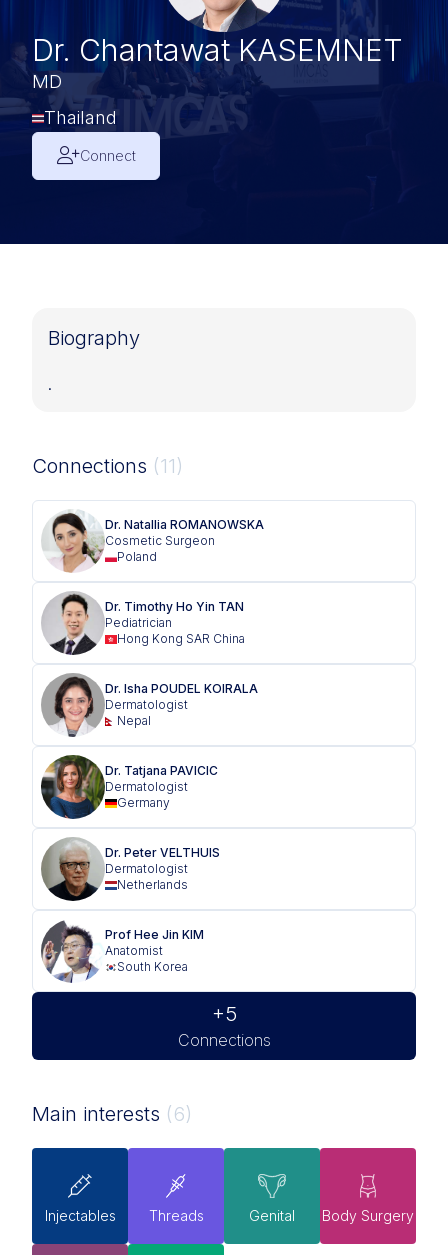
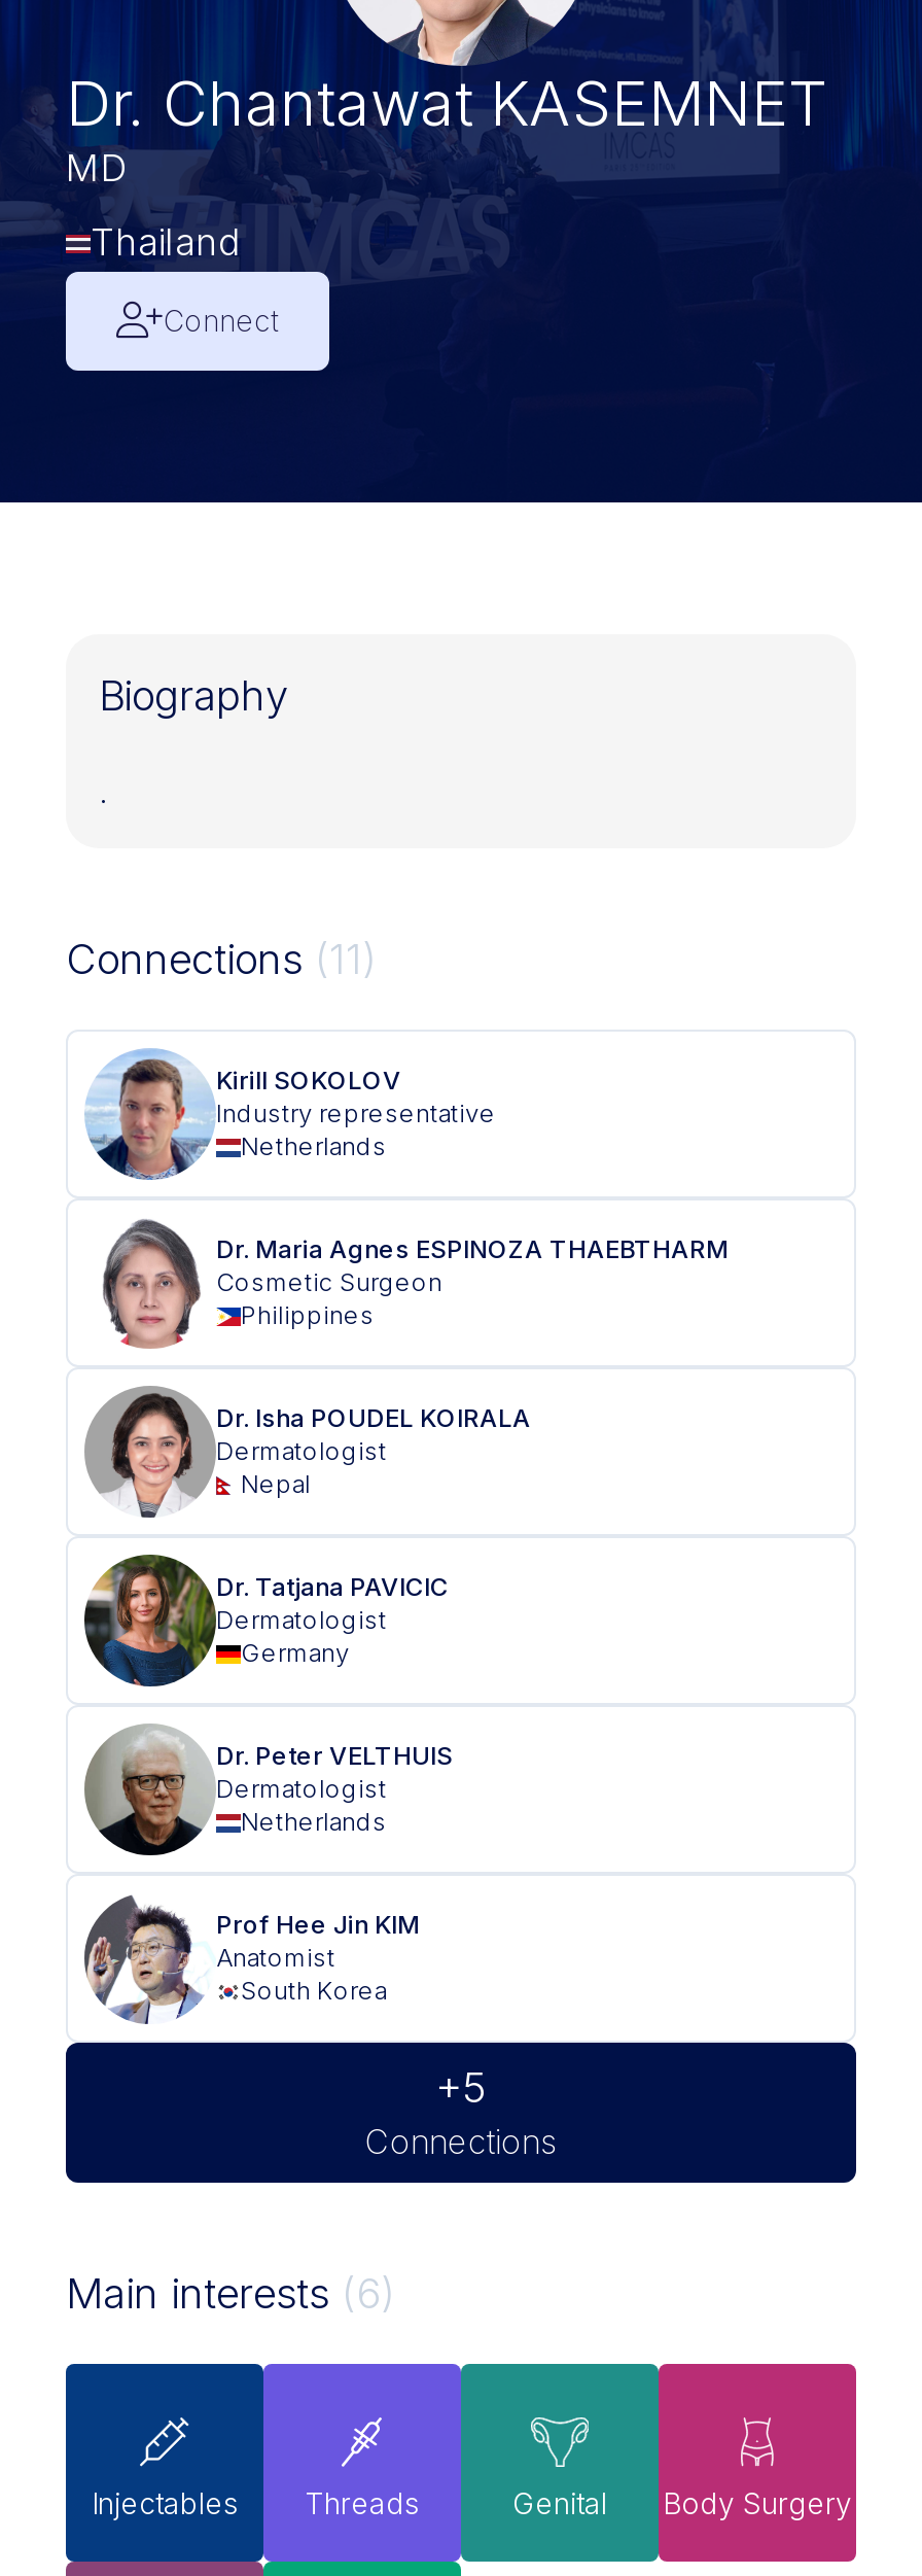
[44,511,264,572] [image] | Dr. Natallia ROMANOWSKA -> [88,1048,729,1264] [image] | Kirill SOKOLOV | Industry representative | Netherlands | Dr. Maria Agnes ESPINOZA THAEBTHARM
moved [105,533,215,548] -> [216,1266,442,1297]: Cosmetic Surgeon
[43,549,245,655] [image] | Poland | Dr. Timothy Ho Yin TAN | Pediatrician | Hong Kong SAR China -> [88,1229,375,1347] [image] | Philippines

